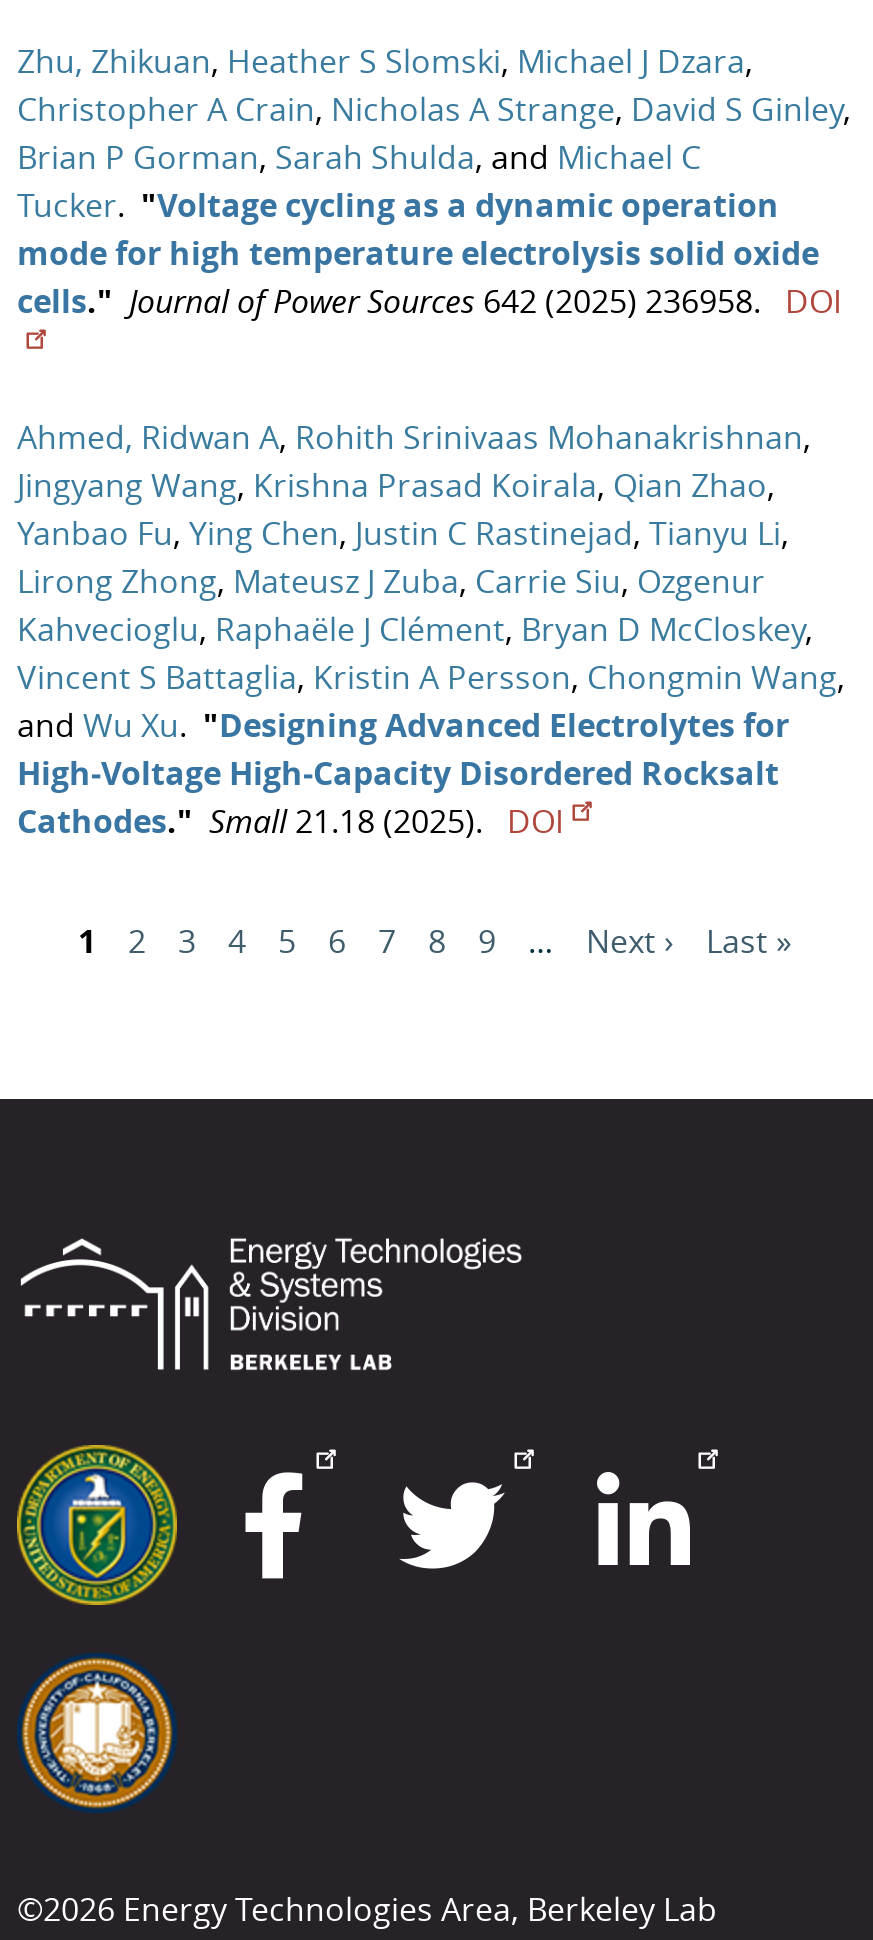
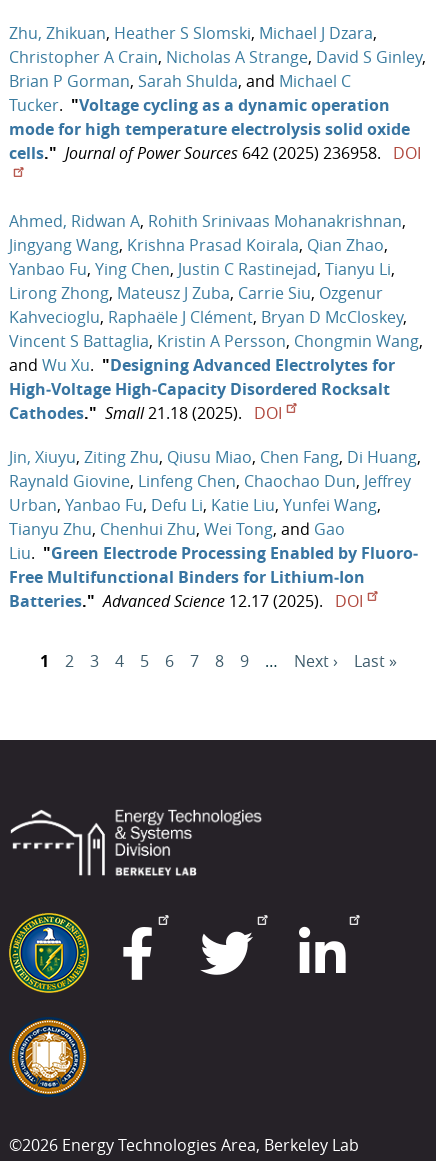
none -> [9,446,421,612] Jin, Xiuyu, Ziting Zhu, Qiusu Miao, Chen Fang, Di Huang, | Raynald Giovine, Linfeng Chen, Chaochao Dun, Jeffrey | Urban, Yanbao Fu, Defu Li, Katie Liu, Yunfei Wang, | Tianyu Zhu, Chenhui Zhu, Wei Tong, and Gao | Liu. "Green Electrode Processing Enabled by Fluoro‐ | Free Multifunctional Binders for Lithium‐Ion | Batteries." Advanced Science 12.17 (2025). DOI

